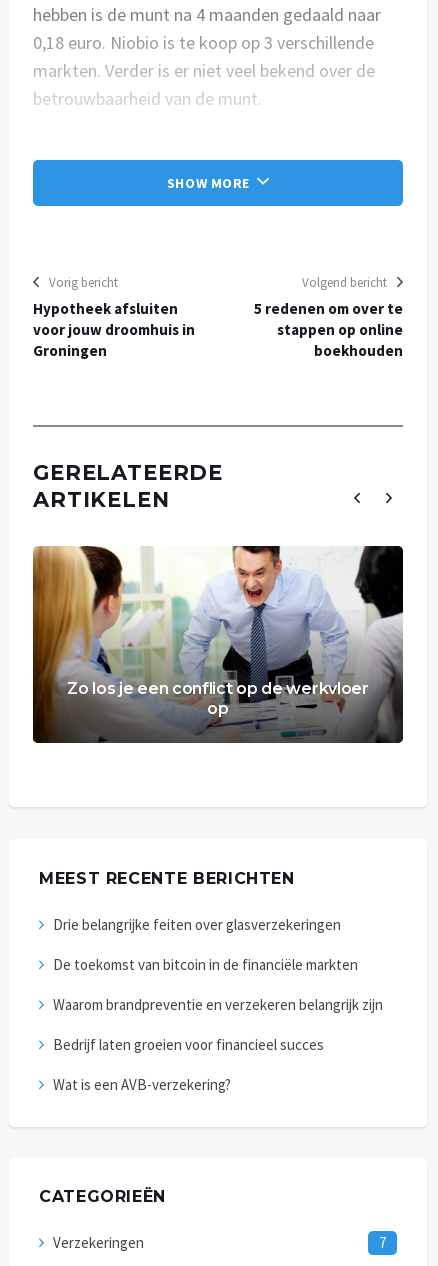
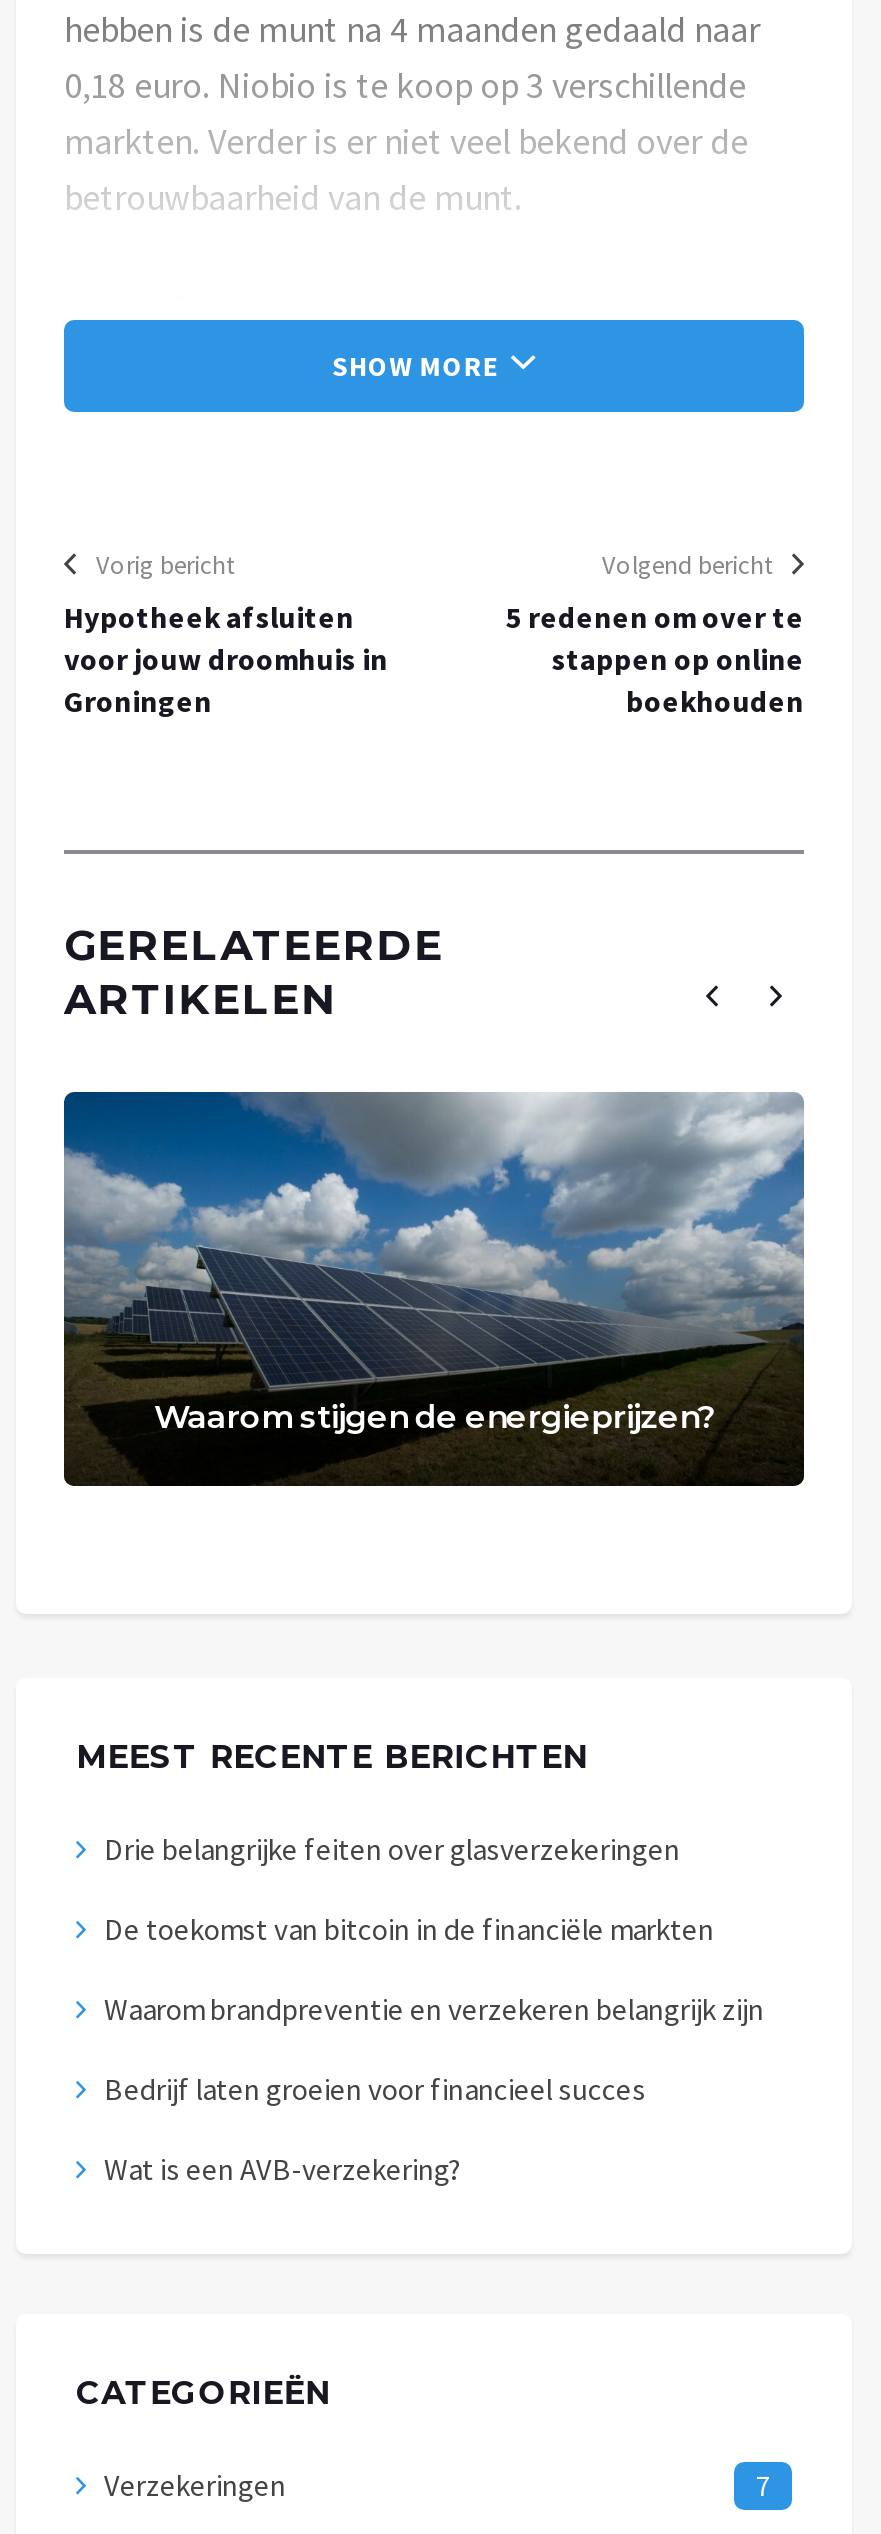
[32,545,404,743] [image] | Zo los je een conflict op de werkvloer | op -> [62,1090,806,1484] [image] | Waarom stijgen de energieprijzen?

